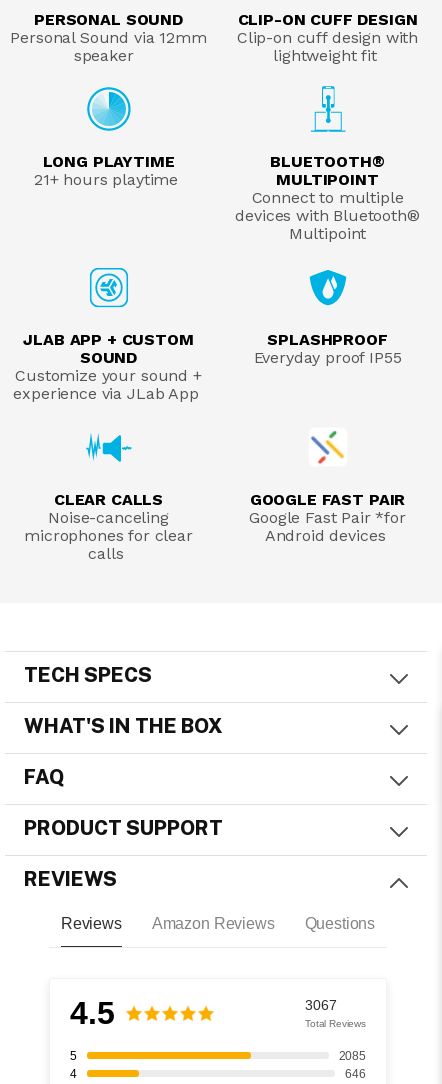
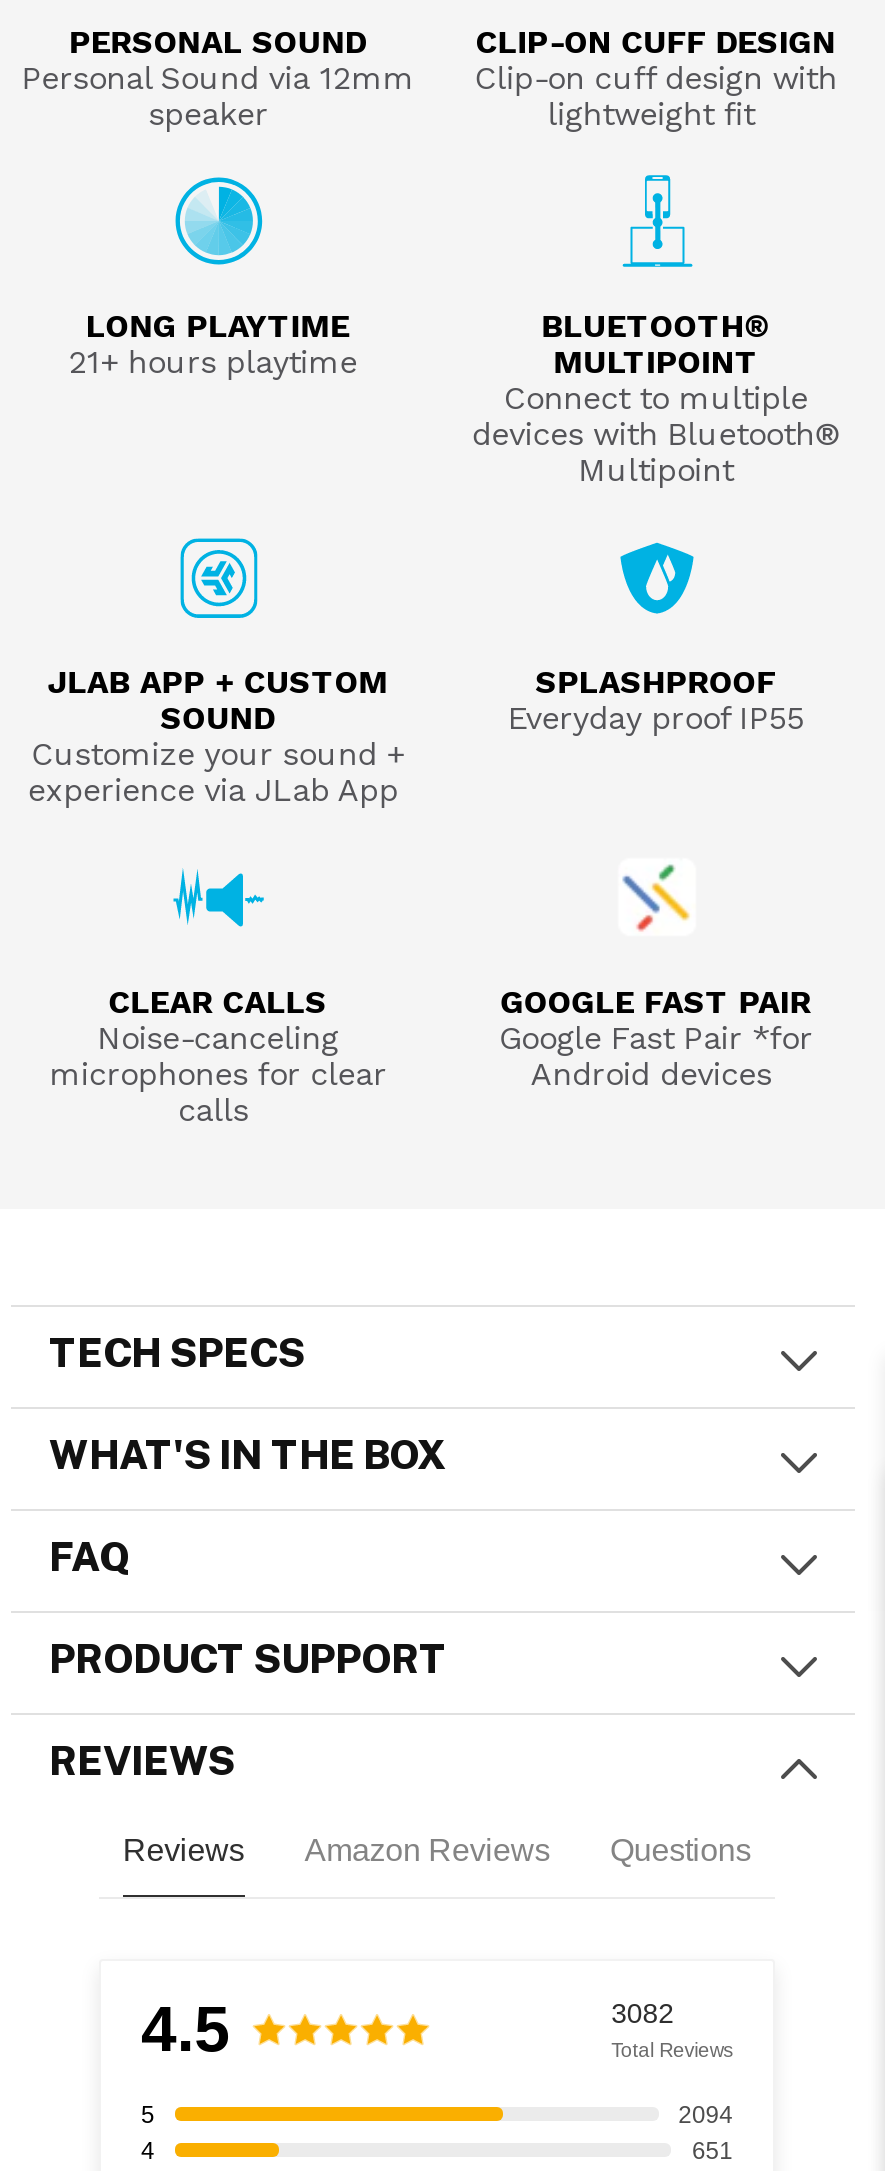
[305,997,336,1013] 3067 -> [611,1996,674,2028] 3082
[339,1049,366,1063] 2085 -> [678,2100,733,2128] 2094
[345,1067,366,1081] 646 -> [692,2136,733,2164] 651

